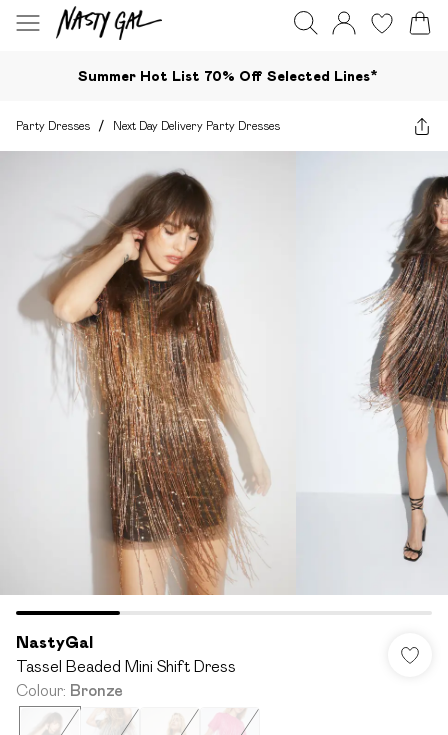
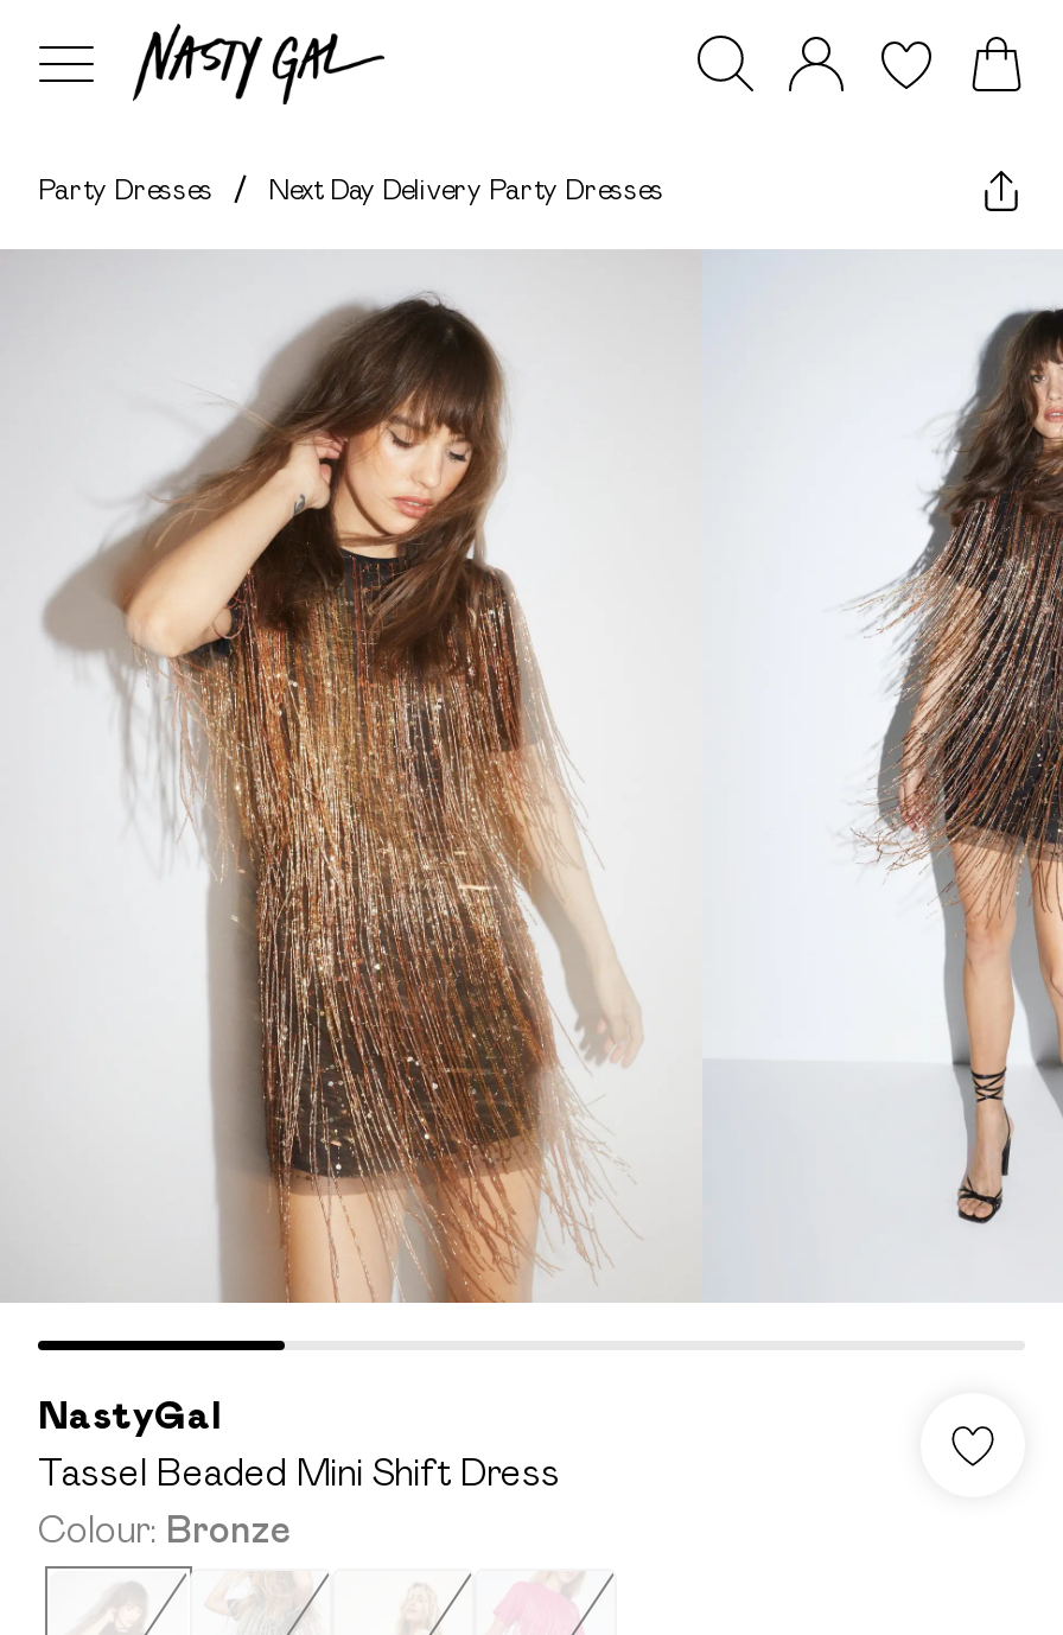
[78,67,378,83] Summer Hot List 70% Off Selected Lines* -> none

